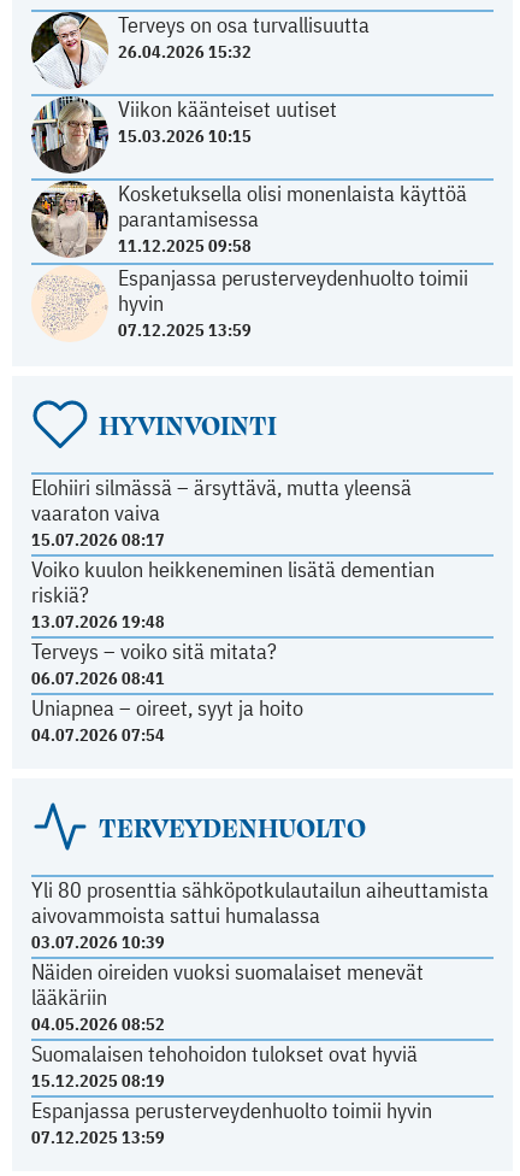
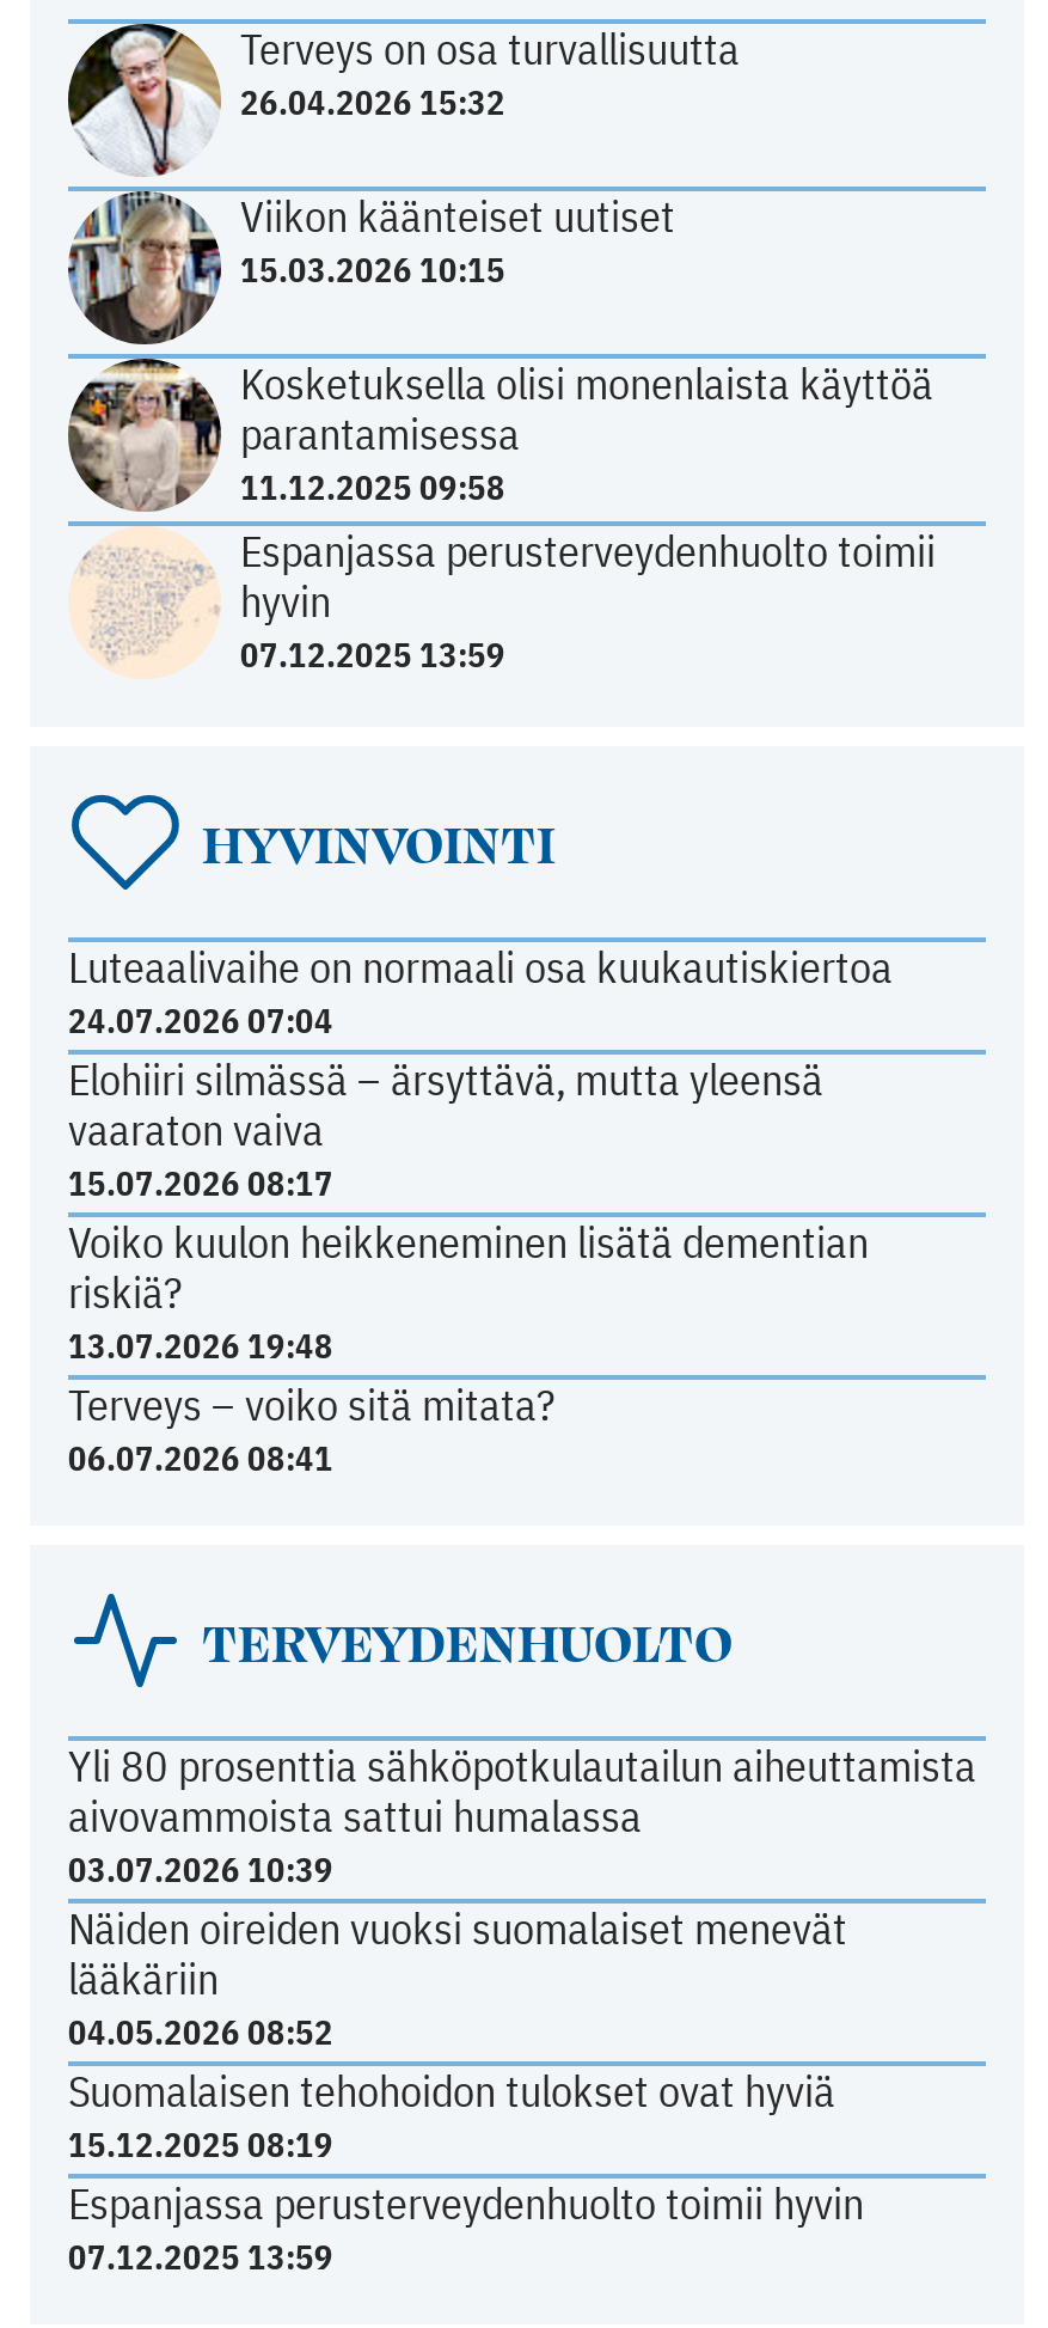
none -> [68,940,893,1043] Luteaalivaihe on normaali osa kuukautiskiertoa | 24.07.2026 07:04
moved [31,474,435,689] -> [68,1052,869,1480]: Elohiiri silmässä – ärsyttävä, mutta yleensä | vaaraton vaiva | 15.07.2026 08:17 | Voiko kuulon heikkeneminen lisätä dementian | riskiä? | 13.07.2026 19:48 | Terveys – voiko sitä mitata? | 06.07.2026 08:41
[31,694,303,746] Uniapnea – oireet, syyt ja hoito | 04.07.2026 07:54 -> none

